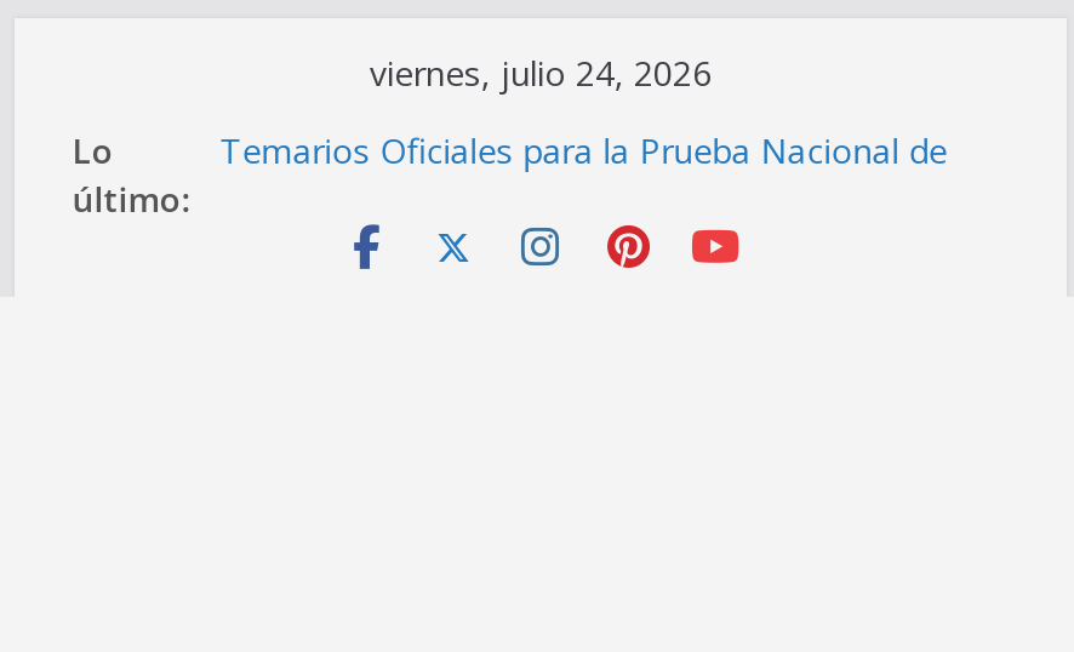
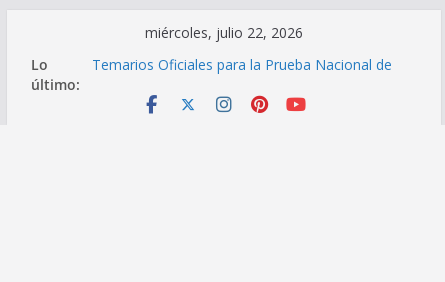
[370,50,712,96] viernes, julio 24, 2026 -> [145,23,303,42] miércoles, julio 22, 2026

